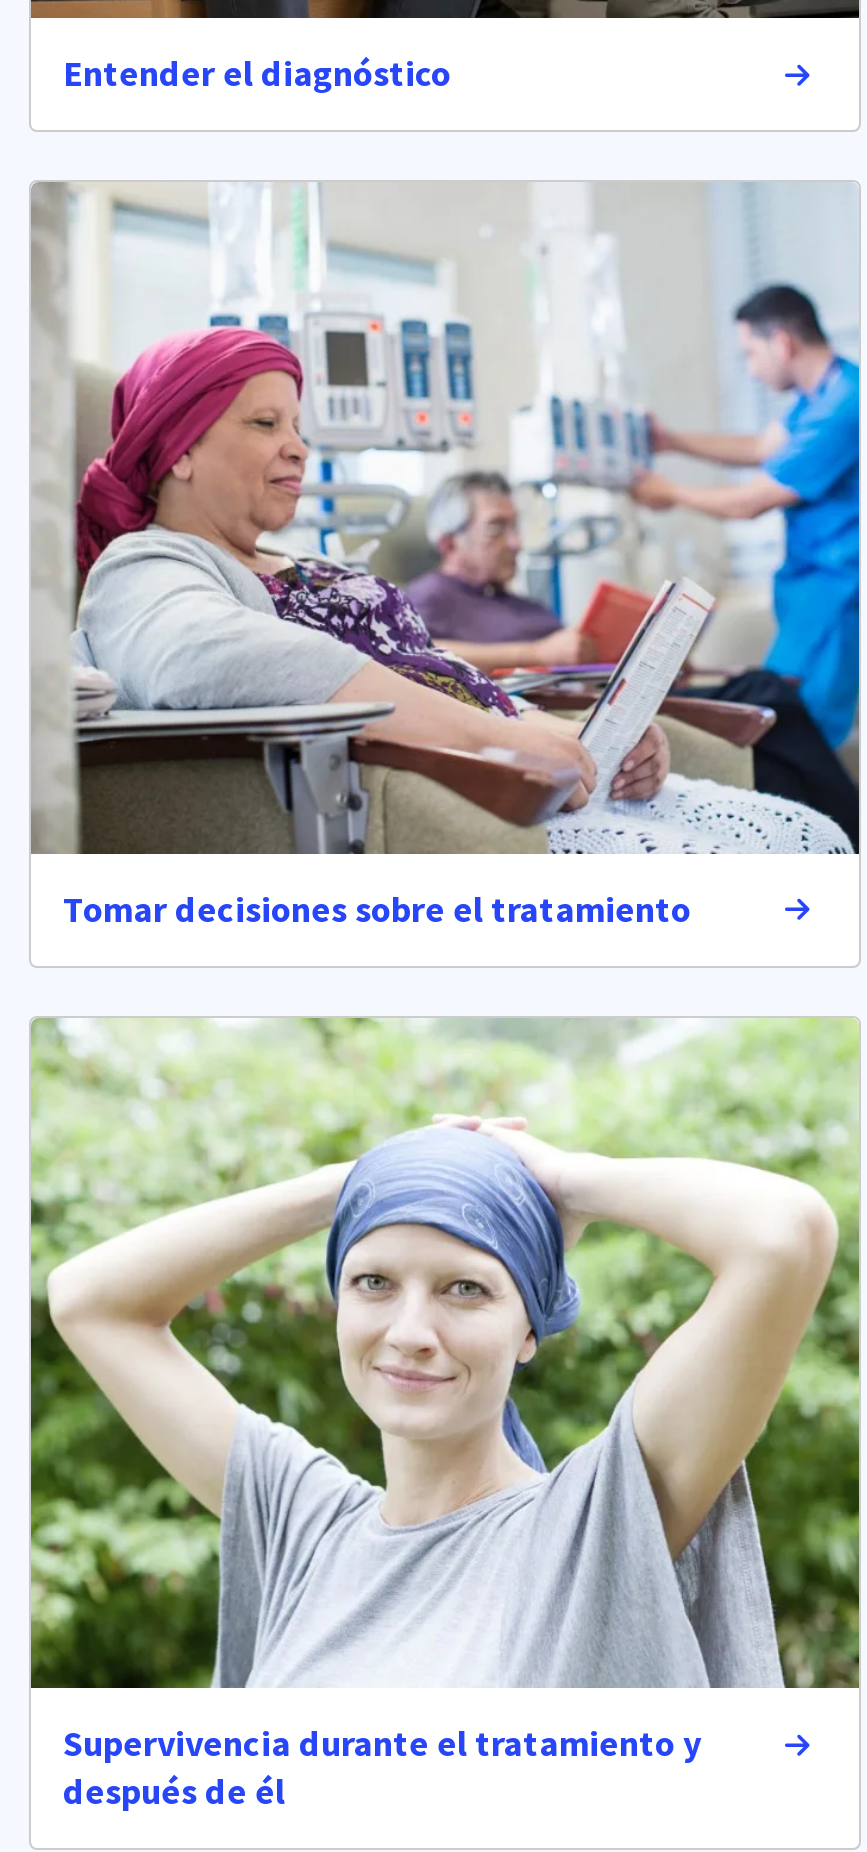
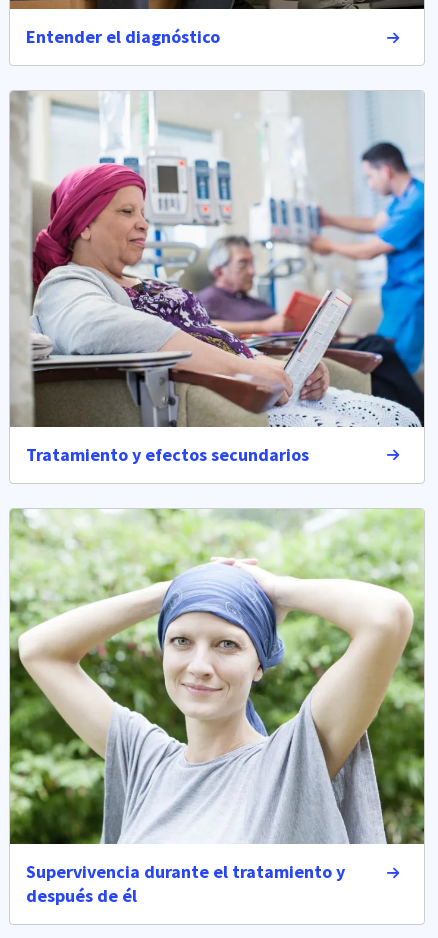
[63,886,691,932] Tomar decisiones sobre el tratamiento -> [26,443,309,466] Tratamiento y efectos secundarios

